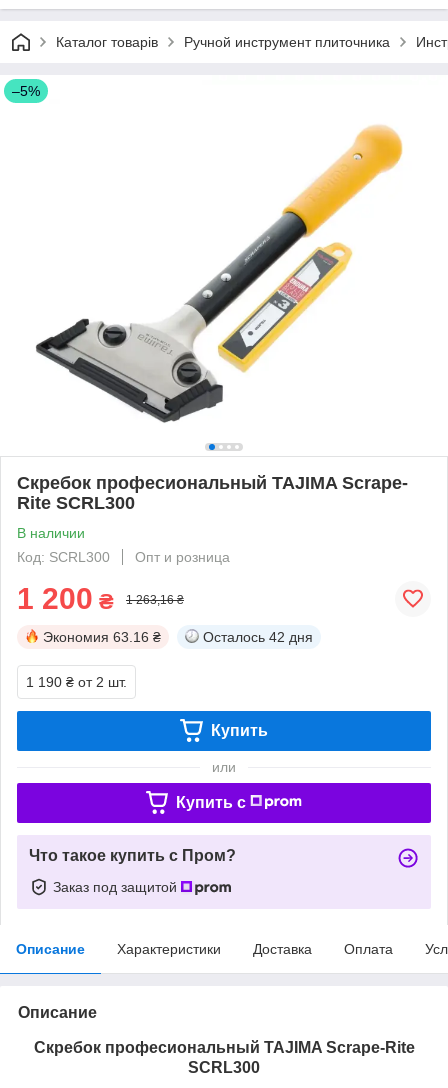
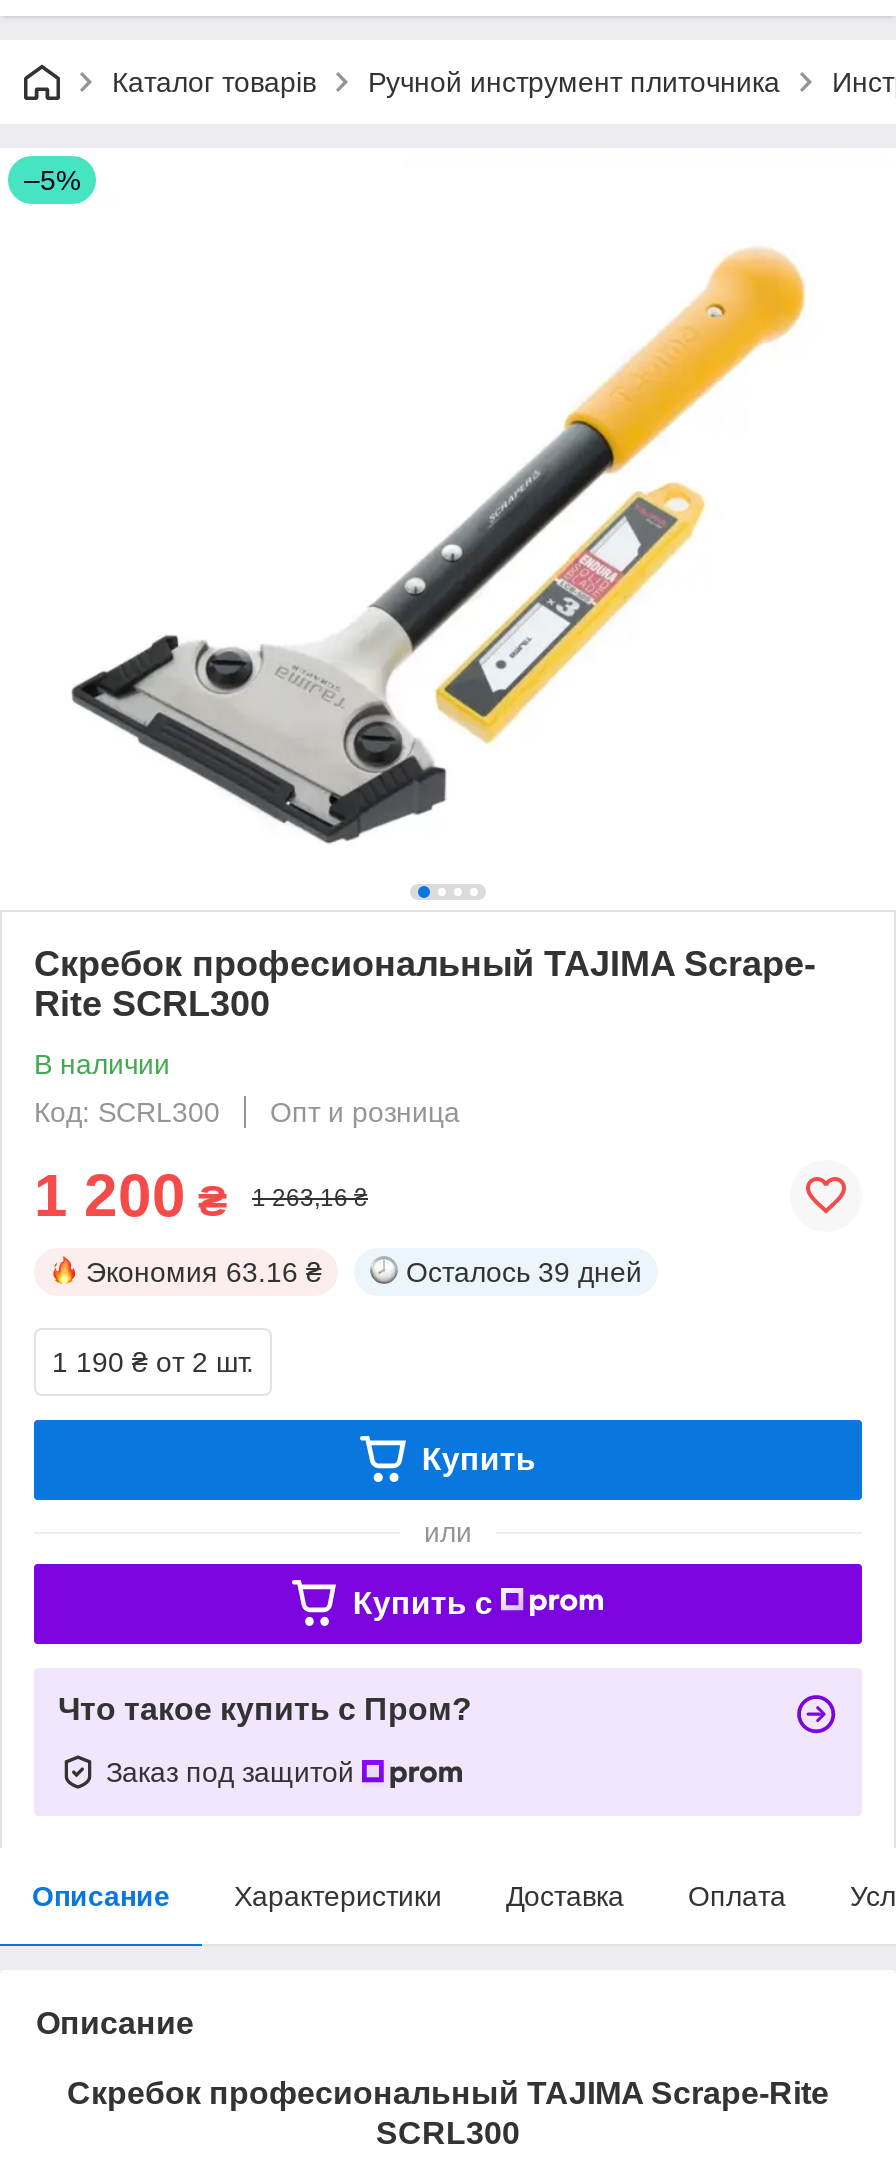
[203,629,313,645] Осталось 42 дня -> [406,1256,642,1288] Осталось 39 дней

